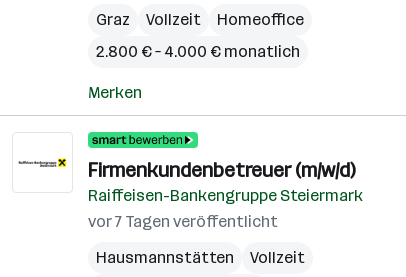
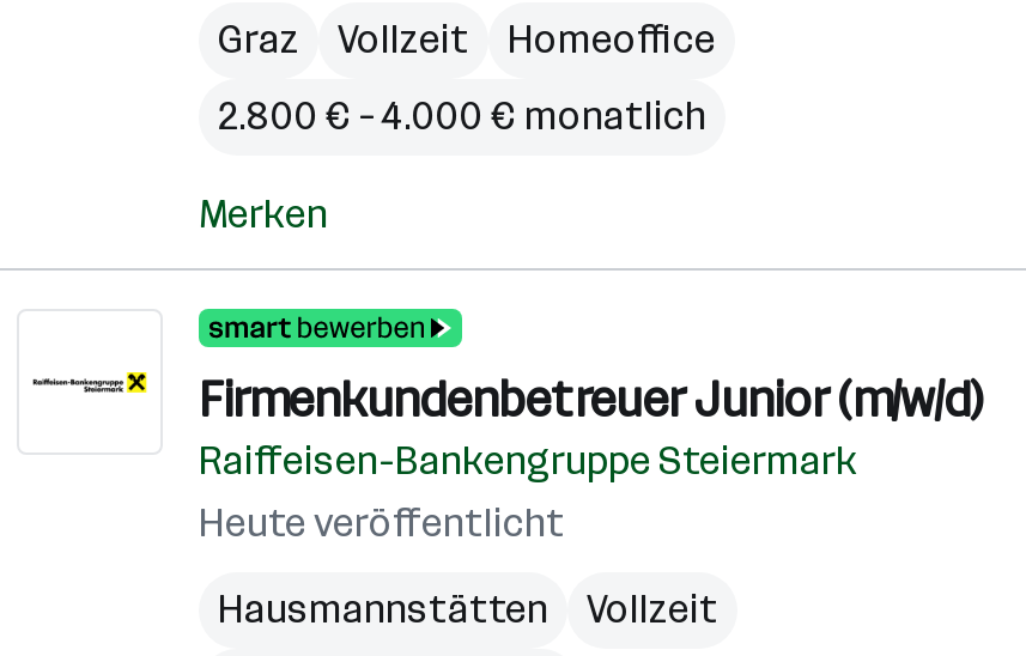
[88,158,355,182] Firmenkundenbetreuer (m/w/d) -> [199,371,982,429] Firmenkundenbetreuer Junior (m/w/d)
[88,212,278,231] vor 7 Tagen veröffentlicht -> [199,500,565,546] Heute veröffentlicht

